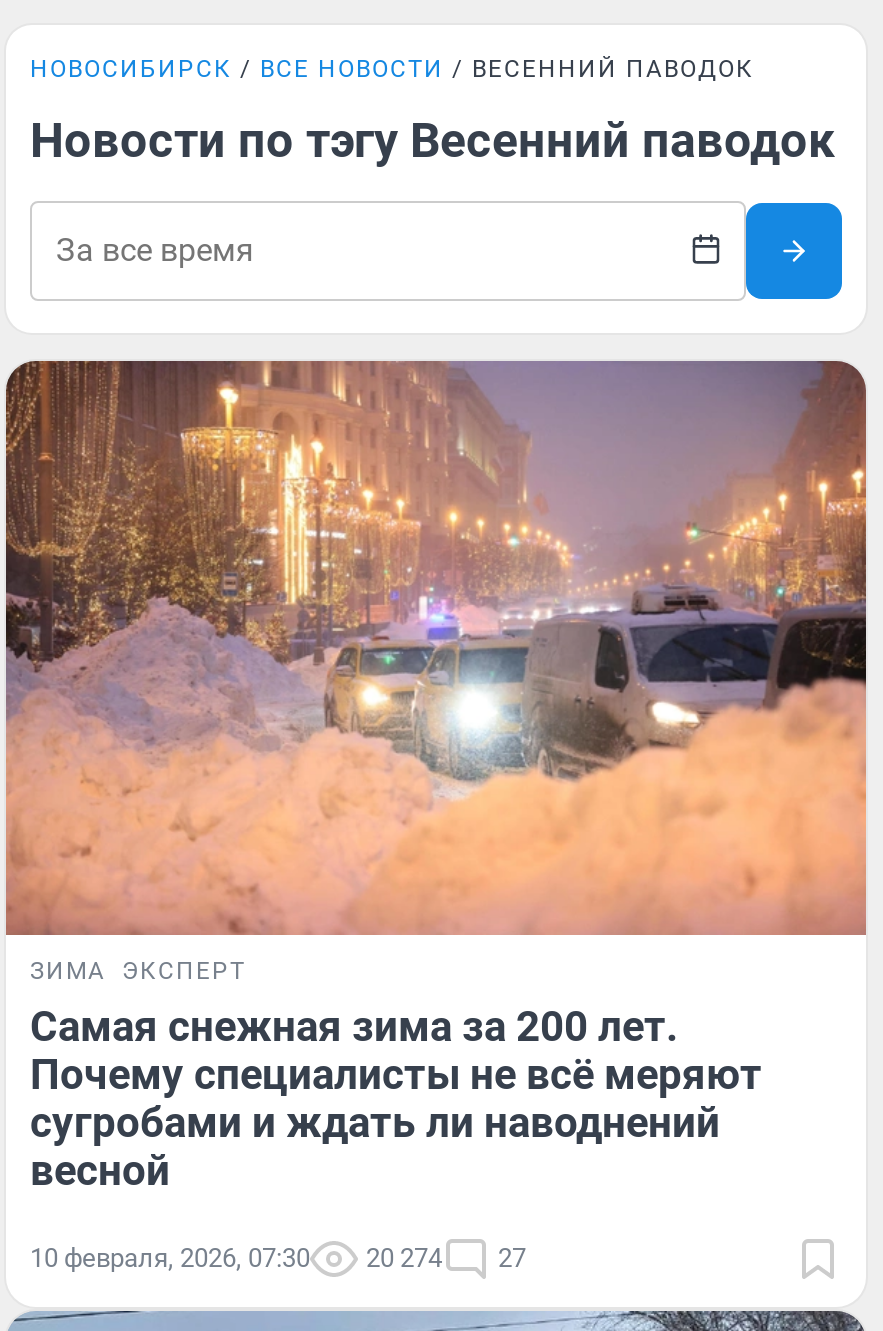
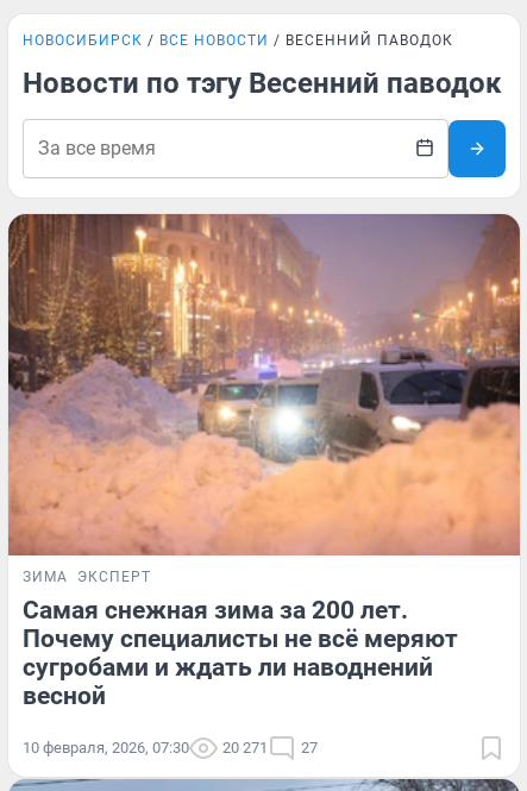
[30,1242,526,1272] 10 февраля, 2026, 07:30 20 274 27 -> [23,738,318,756] 10 февраля, 2026, 07:30 20 271 27

